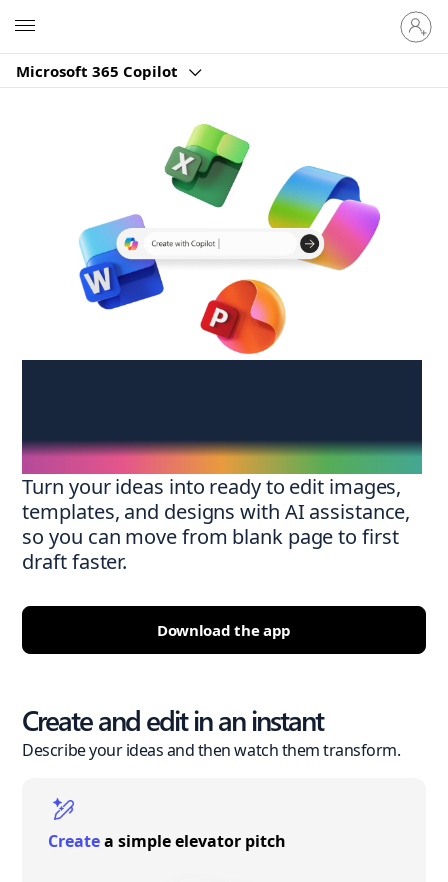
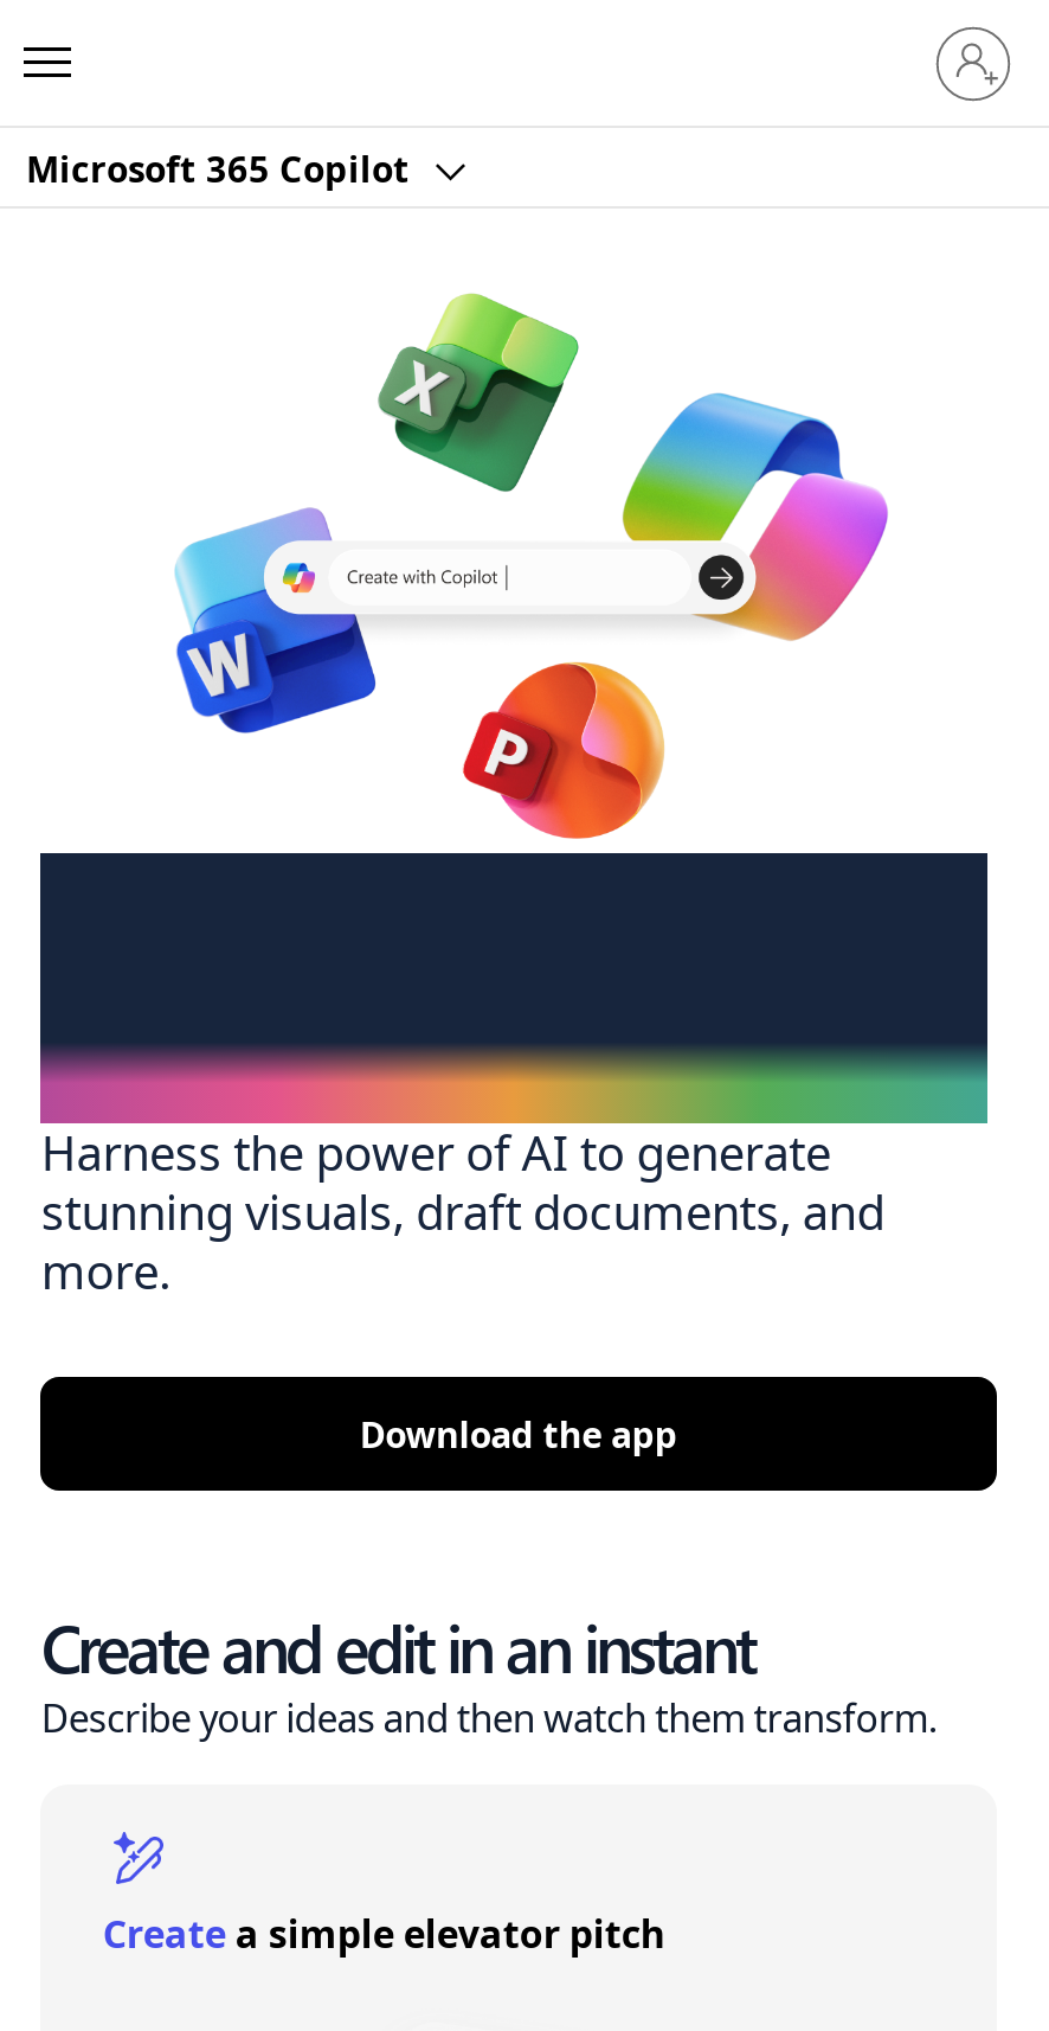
[22,473,410,575] Turn your ideas into ready to edit images, | templates, and designs with AI assistance, | so you can move from blank page to first | draft faster. -> [41,1122,885,1304] Harness the power of AI to generate | stunning visuals, draft documents, and | more.

